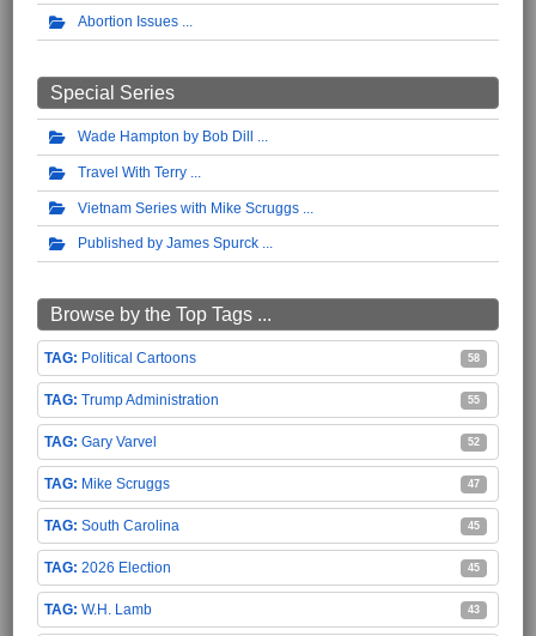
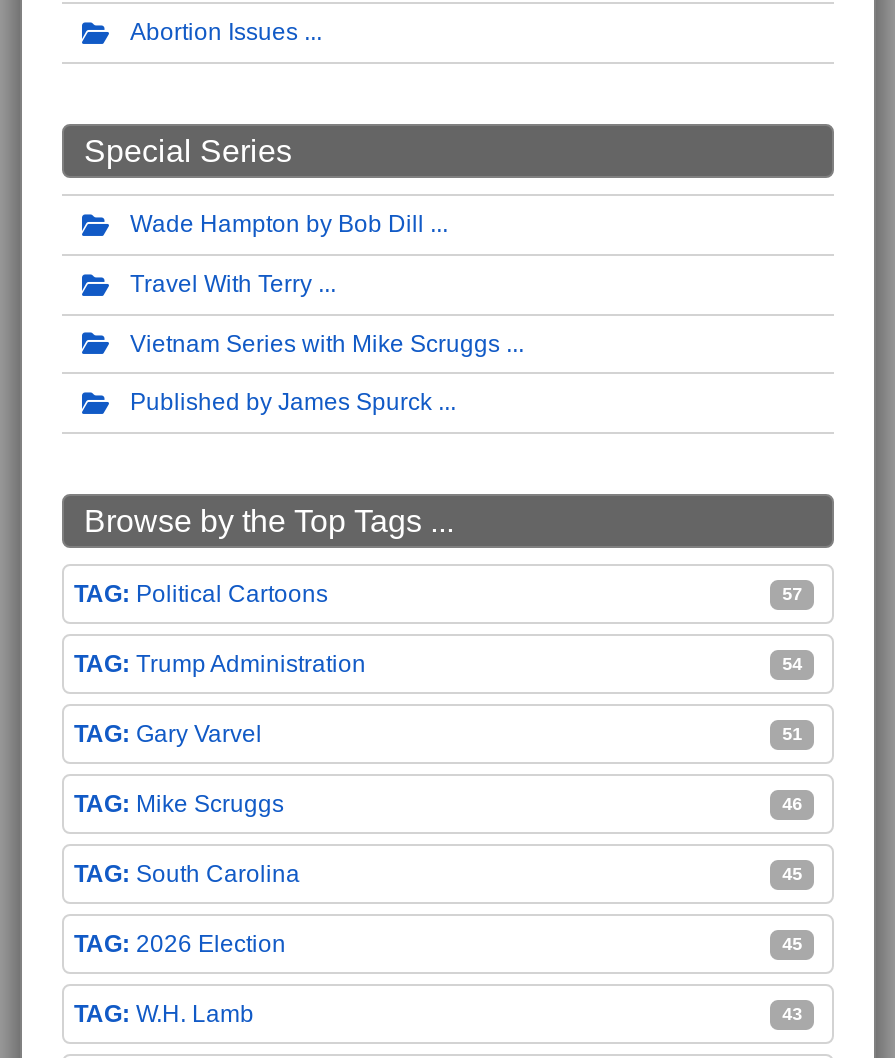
[468,352,480,364] 58 -> [782,585,802,605] 57
[468,394,480,406] 55 -> [782,655,802,675] 54
[468,436,480,448] 52 -> [782,725,802,745] 51
[468,478,480,490] 47 -> [782,795,802,815] 46

